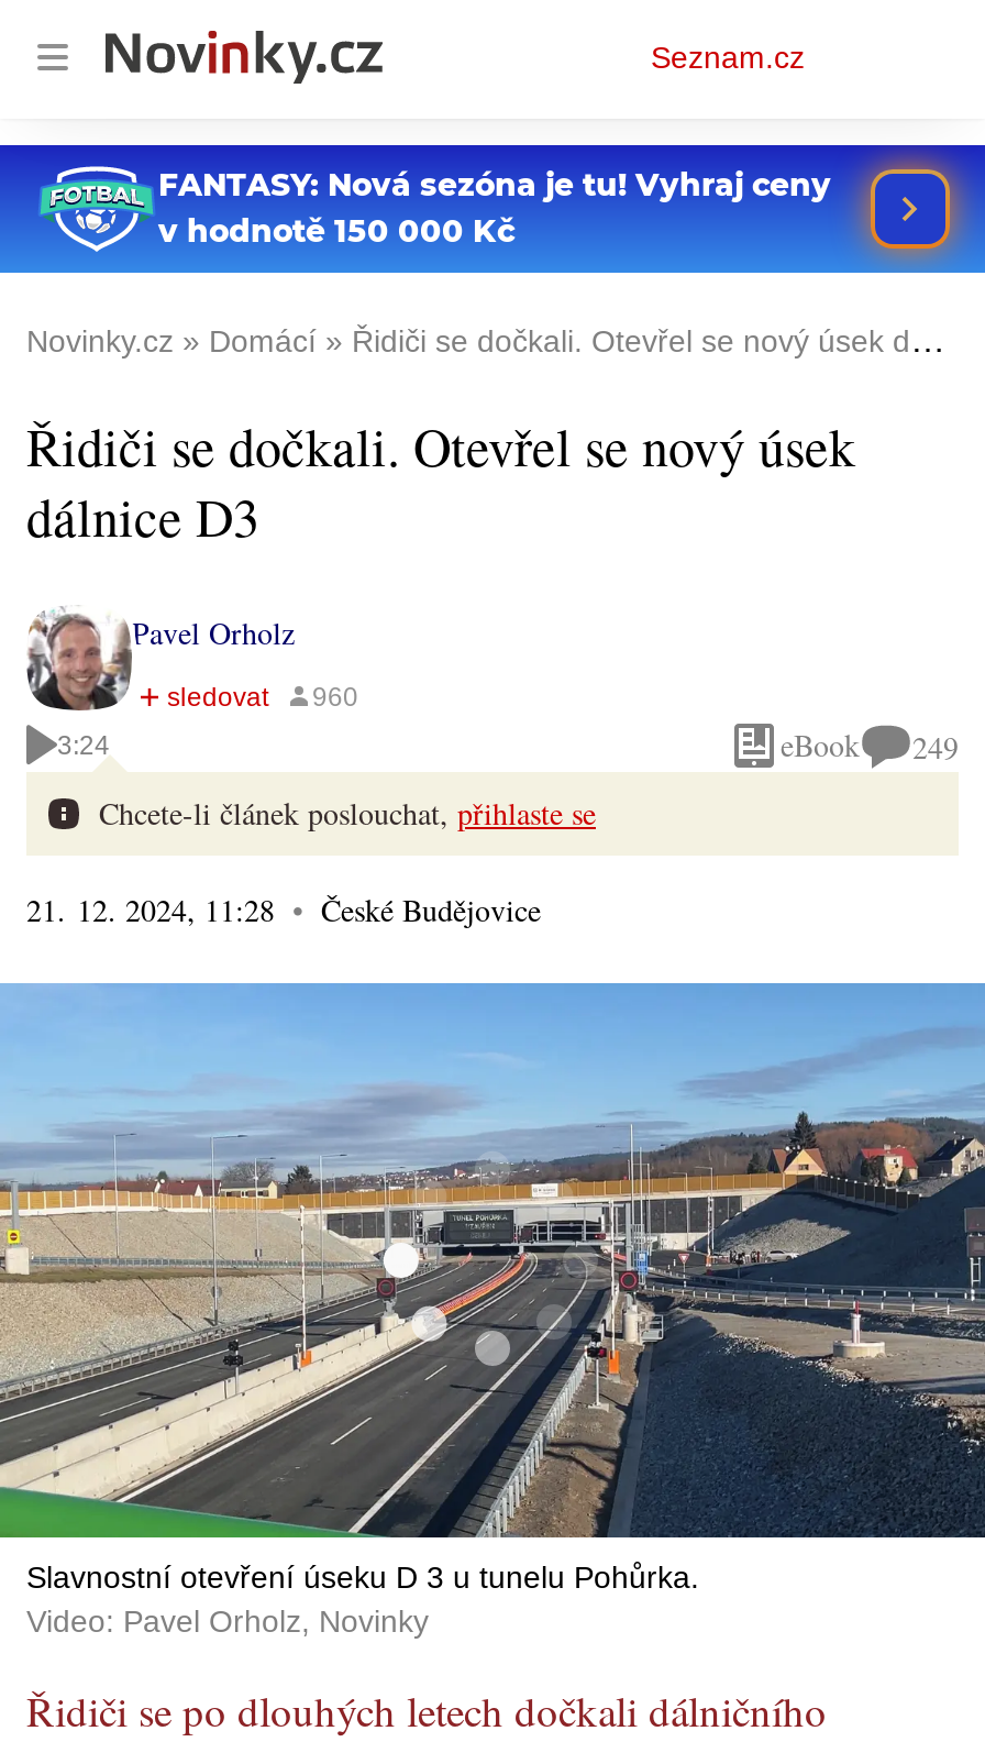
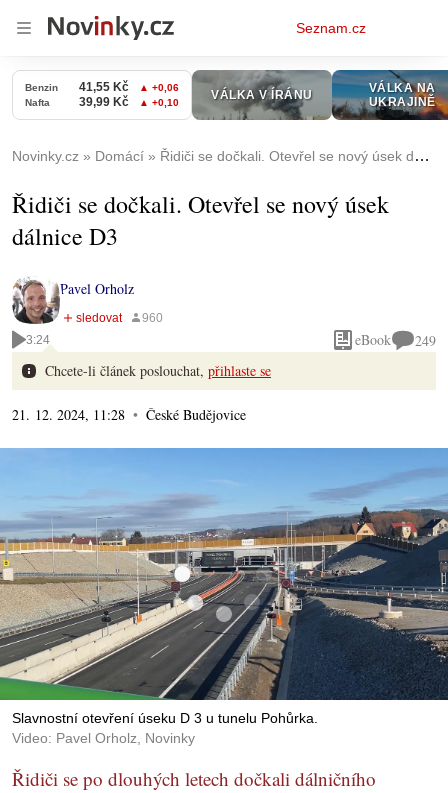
[7,143,978,275] [image] -> [3,68,445,125] [image]

